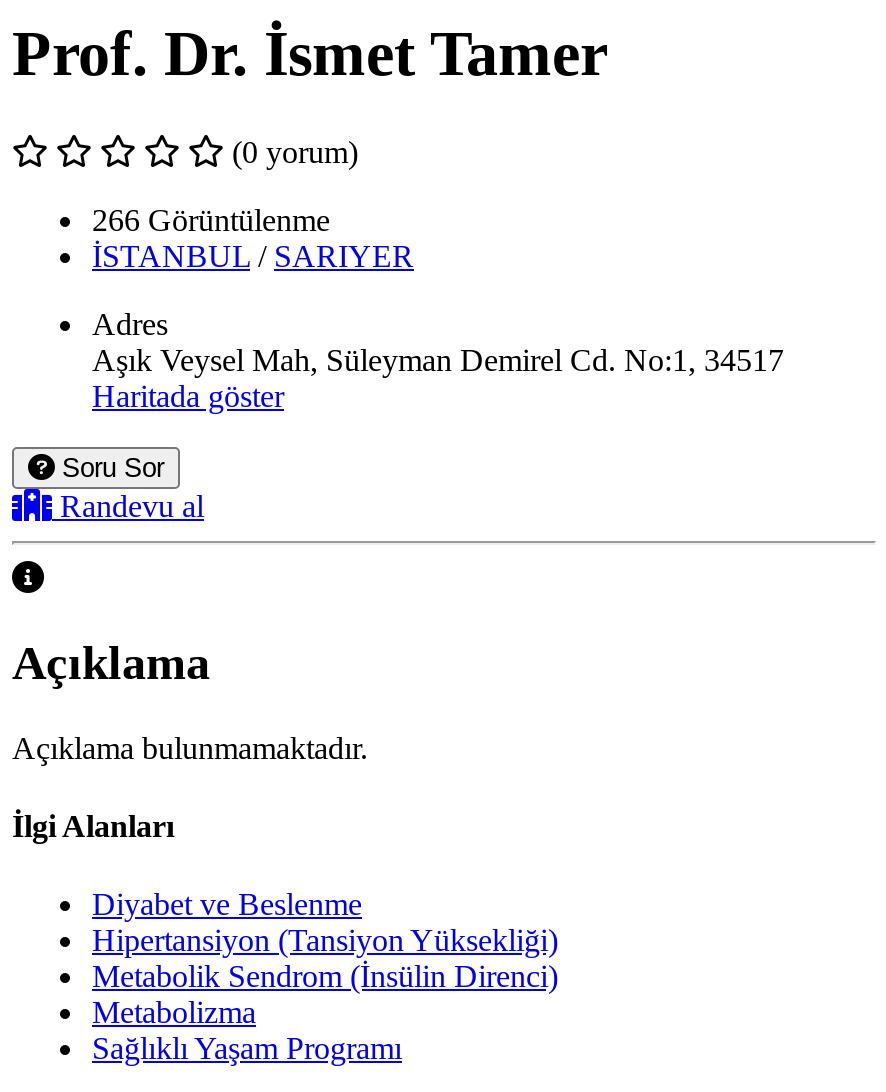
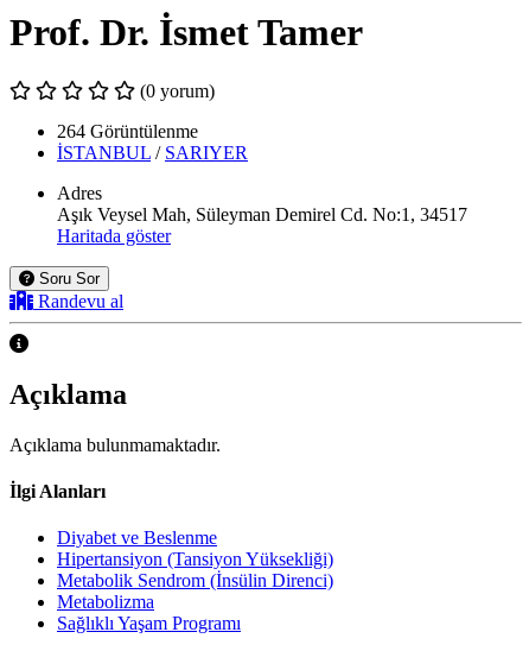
[92,203,330,237] 266 Görüntülenme -> [57,121,198,141] 264 Görüntülenme

